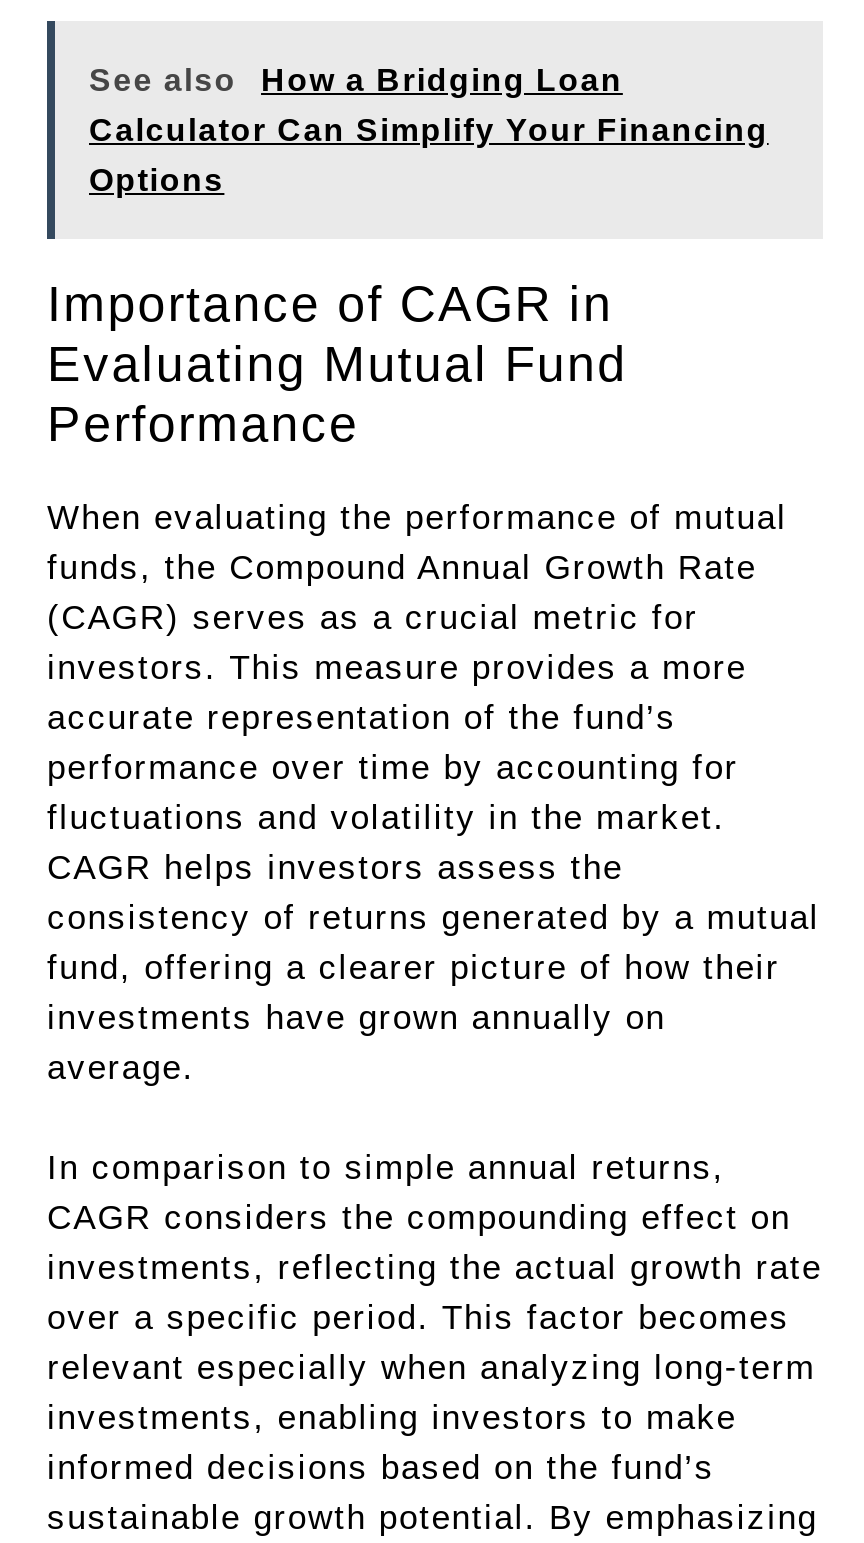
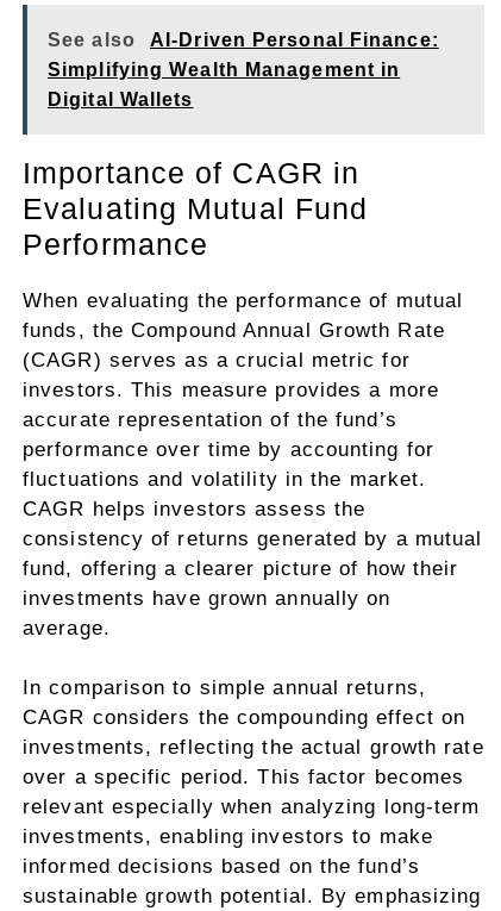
[261,63,623,97] How a Bridging Loan -> [150,30,439,50] AI-Driven Personal Finance:
[89,113,769,147] Calculator Can Simplify Your Financing -> [48,60,400,80] Simplifying Wealth Management in
[89,163,224,197] Options -> [48,89,193,110] Digital Wallets

